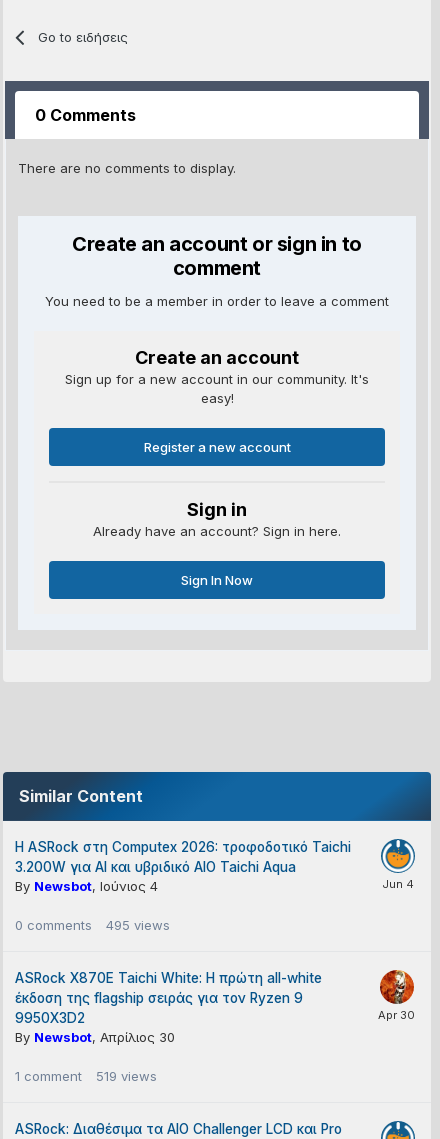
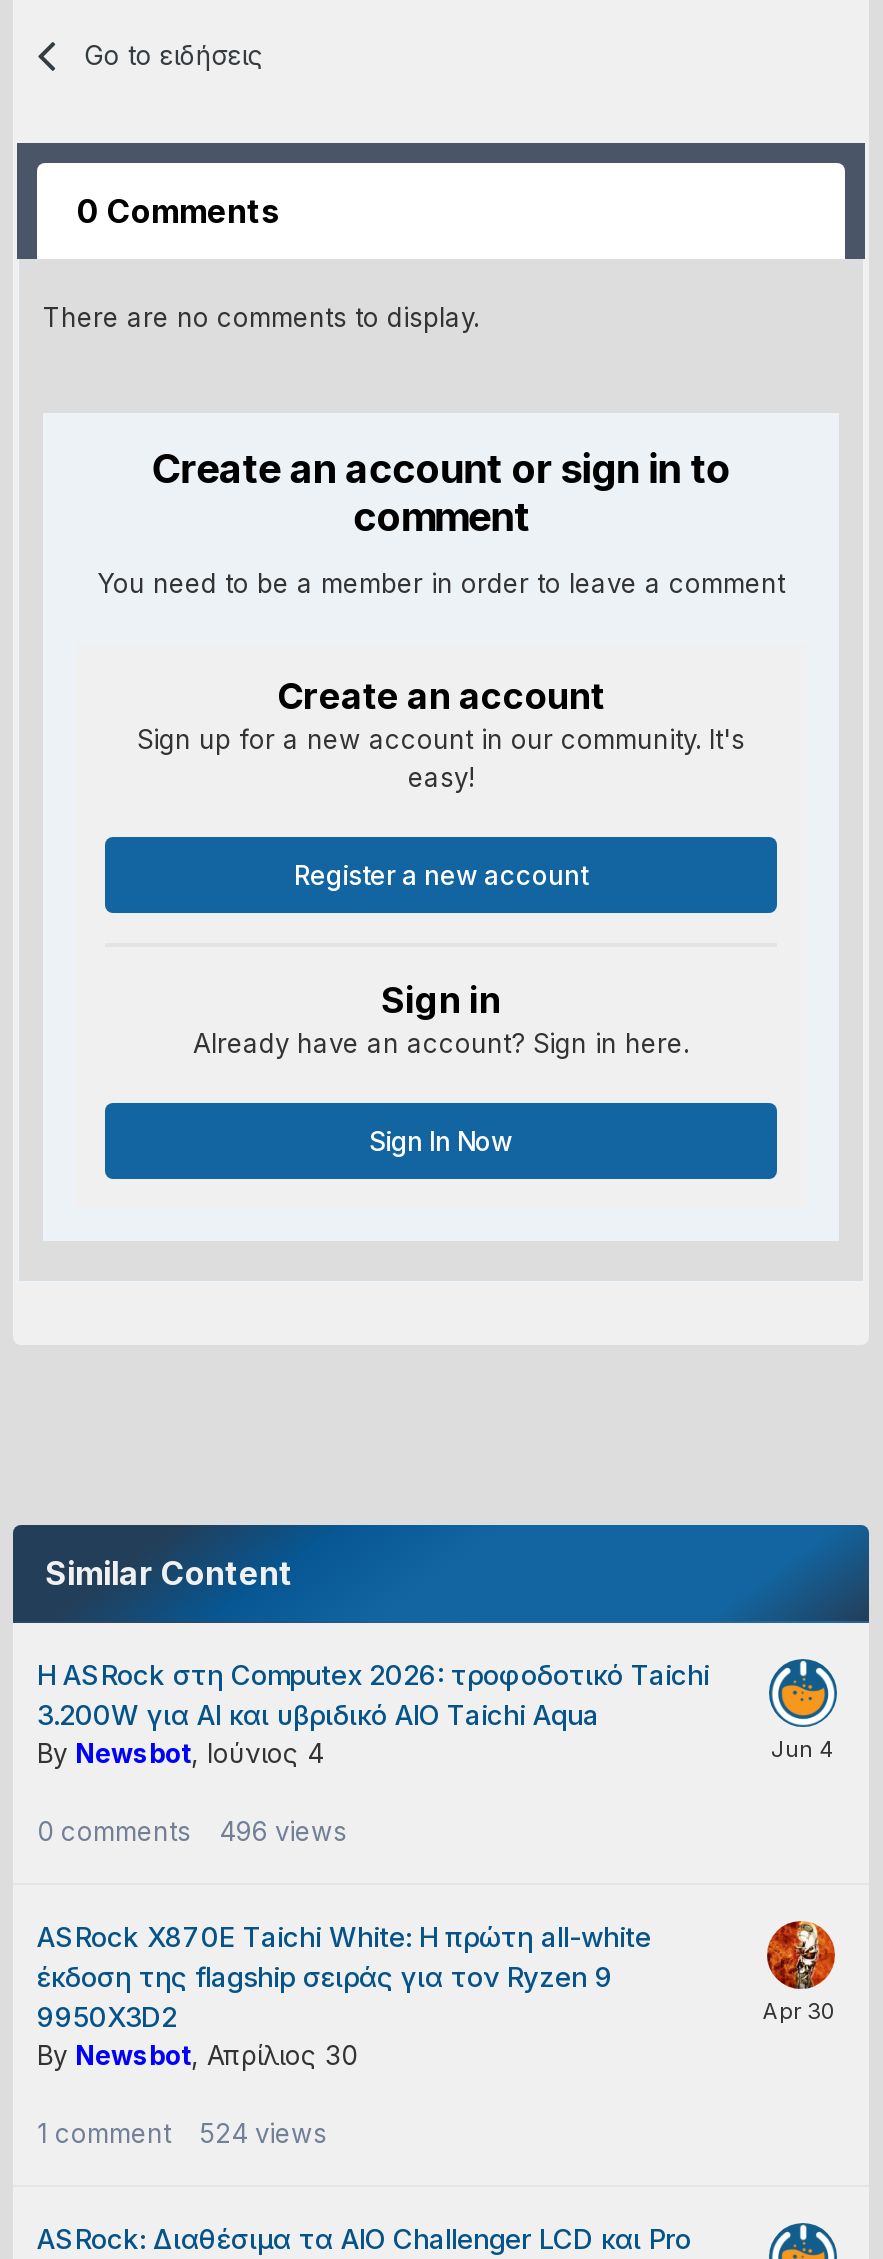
[15,917,170,933] 0 comments 495 views -> [37,1814,347,1846] 0 comments 496 views
[15,1068,157,1084] 1 comment 519 views -> [37,2116,327,2148] 1 comment 524 views

